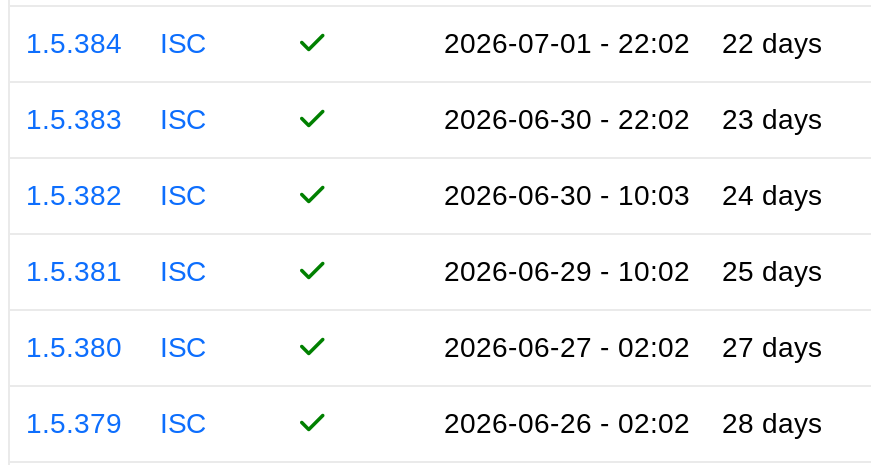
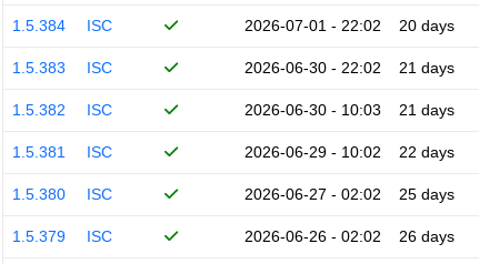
[444,27,822,59] 2026-07-01 - 22:02 22 days -> [245,17,455,34] 2026-07-01 - 22:02 20 days
[444,103,822,135] 2026-06-30 - 22:02 23 days -> [245,59,455,77] 2026-06-30 - 22:02 21 days
[444,179,822,211] 2026-06-30 - 10:03 24 days -> [245,101,455,119] 2026-06-30 - 10:03 21 days
[444,255,822,287] 2026-06-29 - 10:02 25 days -> [245,143,455,161] 2026-06-29 - 10:02 22 days
[444,331,822,363] 2026-06-27 - 02:02 27 days -> [245,185,455,203] 2026-06-27 - 02:02 25 days
[444,407,822,439] 2026-06-26 - 02:02 28 days -> [245,227,455,245] 2026-06-26 - 02:02 26 days

